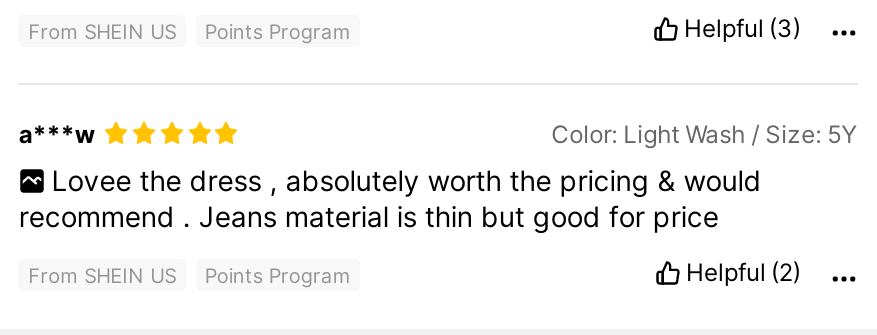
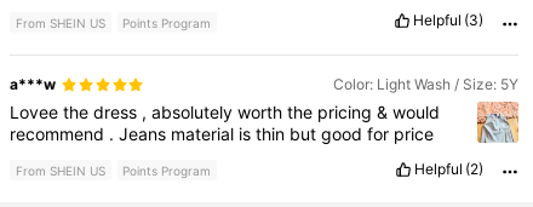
none -> [476,100,520,144] [image]

